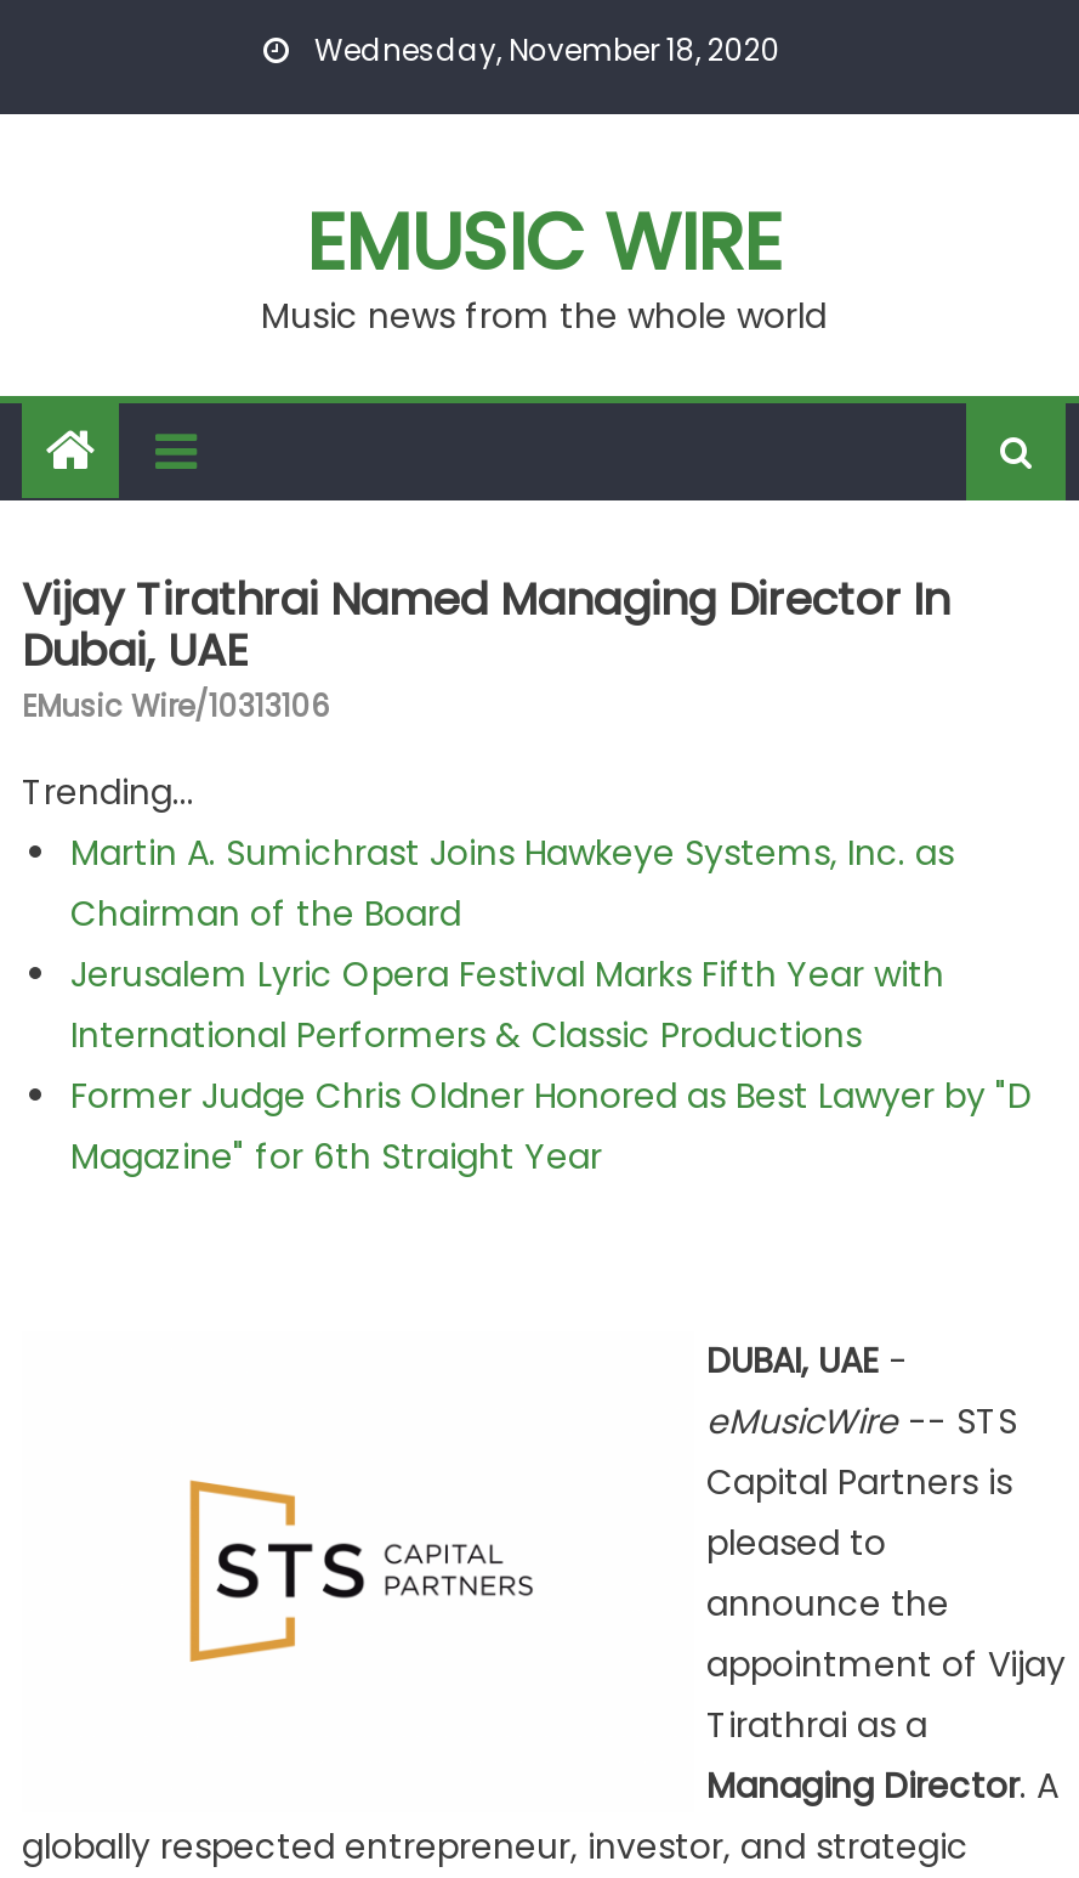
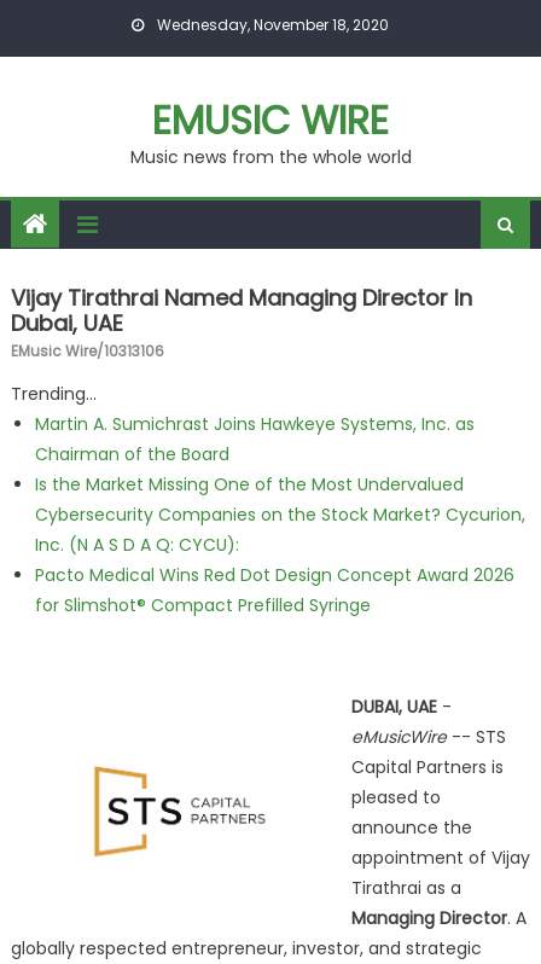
[70,950,1032,1181] Jerusalem Lyric Opera Festival Marks Fifth Year with | International Performers & Classic Productions | Former Judge Chris Oldner Honored as Best Lawyer by "D | Magazine" for 6th Straight Year -> [35,472,525,617] Is the Market Missing One of the Most Undervalued | Cybersecurity Companies on the Stock Market? Cycurion, | Inc. (N A S D A Q: CYCU): | Pacto Medical Wins Red Dot Design Concept Award 2026 | for Slimshot® Compact Prefilled Syringe

